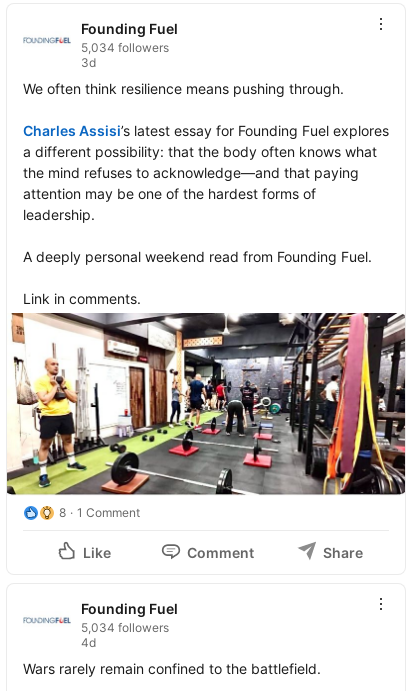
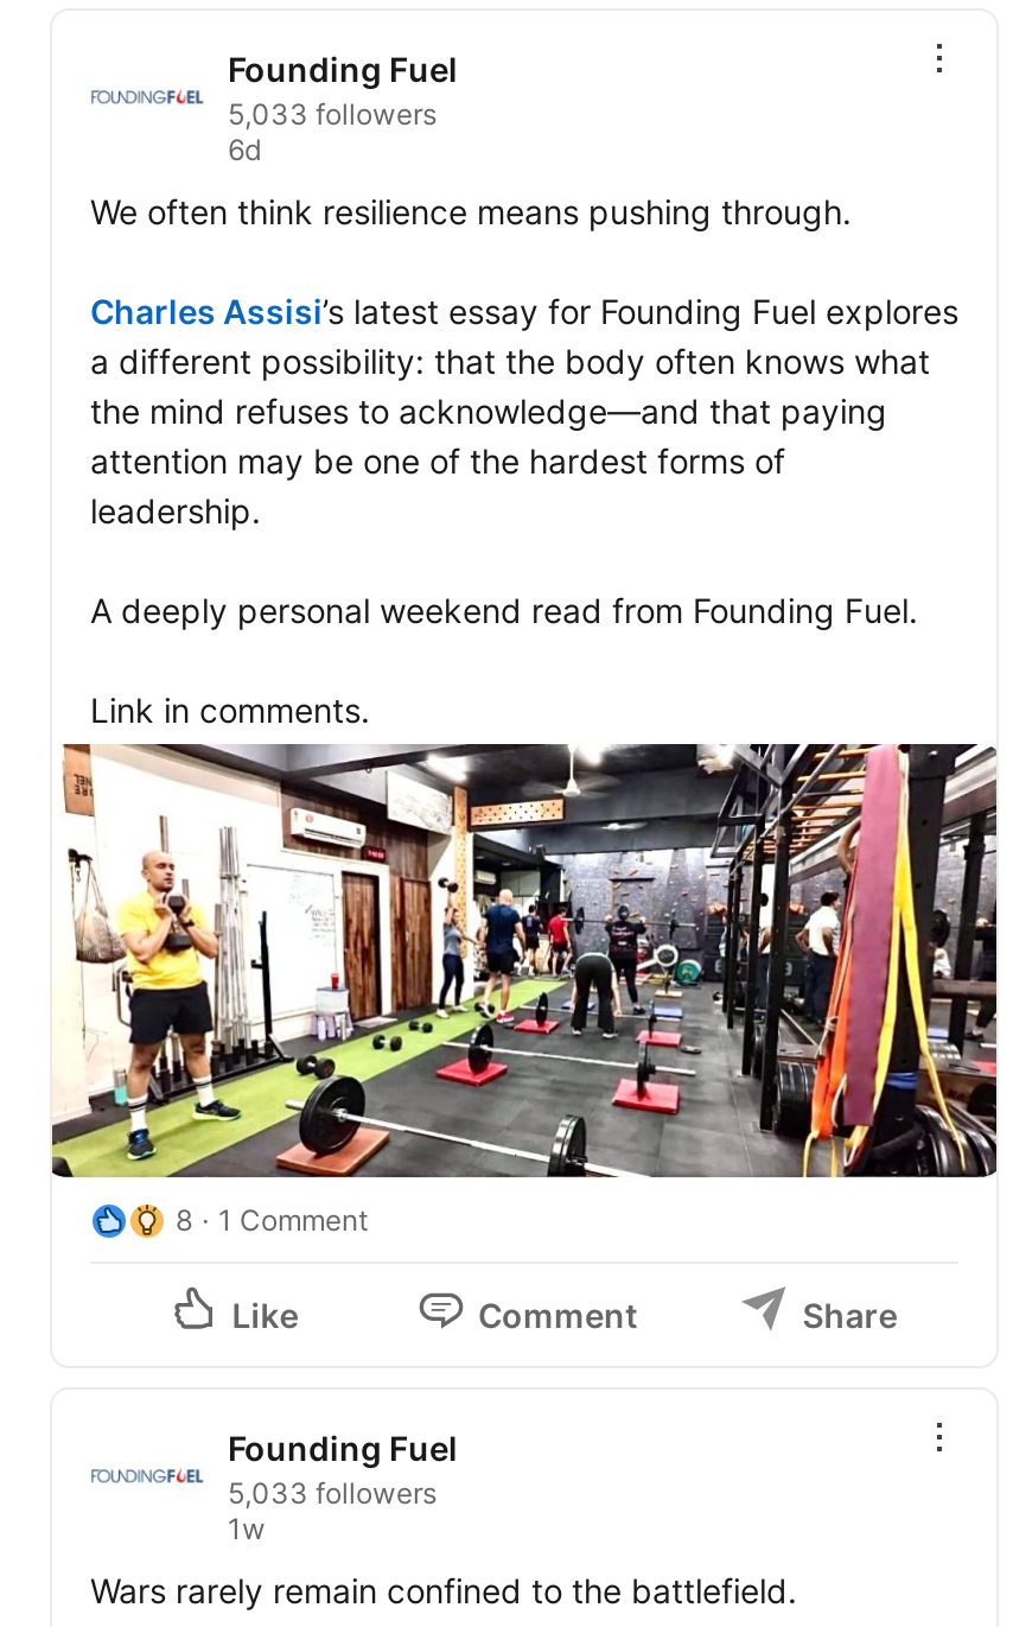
[81,40,169,70] 5,034 followers | 3d -> [228,96,437,167] 5,033 followers | 6d
[81,620,169,650] 5,034 followers | 4d -> [228,1474,437,1545] 5,033 followers | 1w

